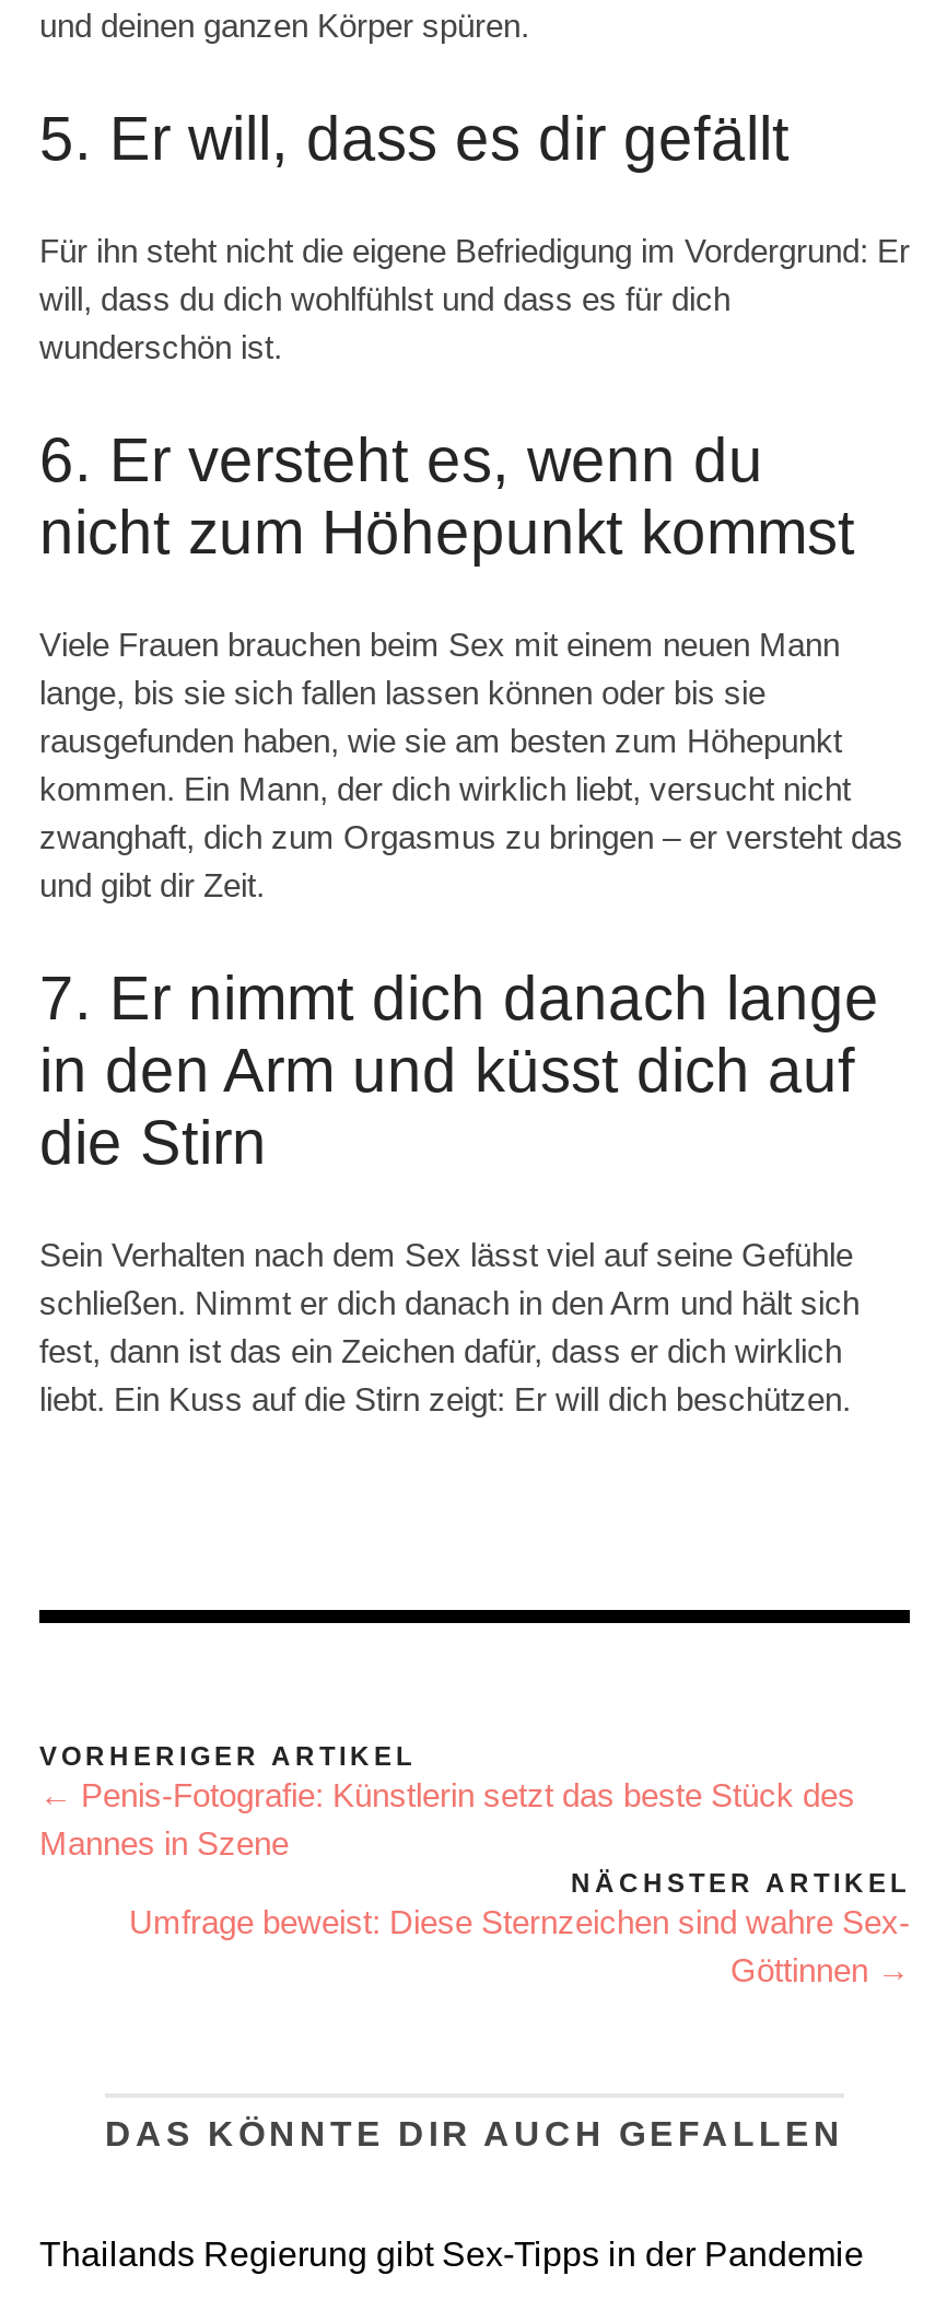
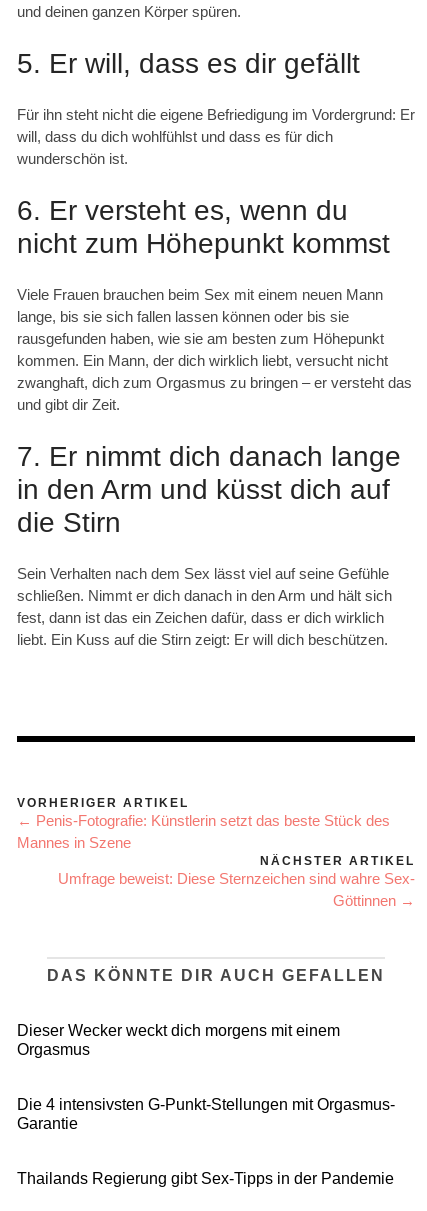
none -> [17,1022,395,1132] Dieser Wecker weckt dich morgens mit einem | Orgasmus | Die 4 intensivsten G-Punkt-Stellungen mit Orgasmus- | Garantie

